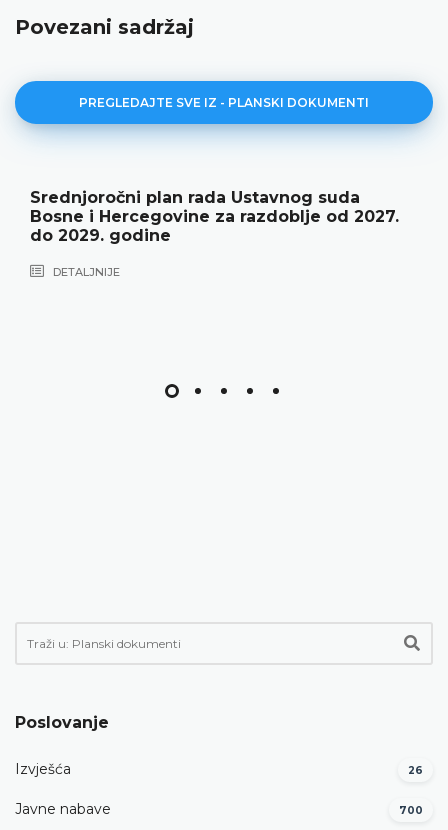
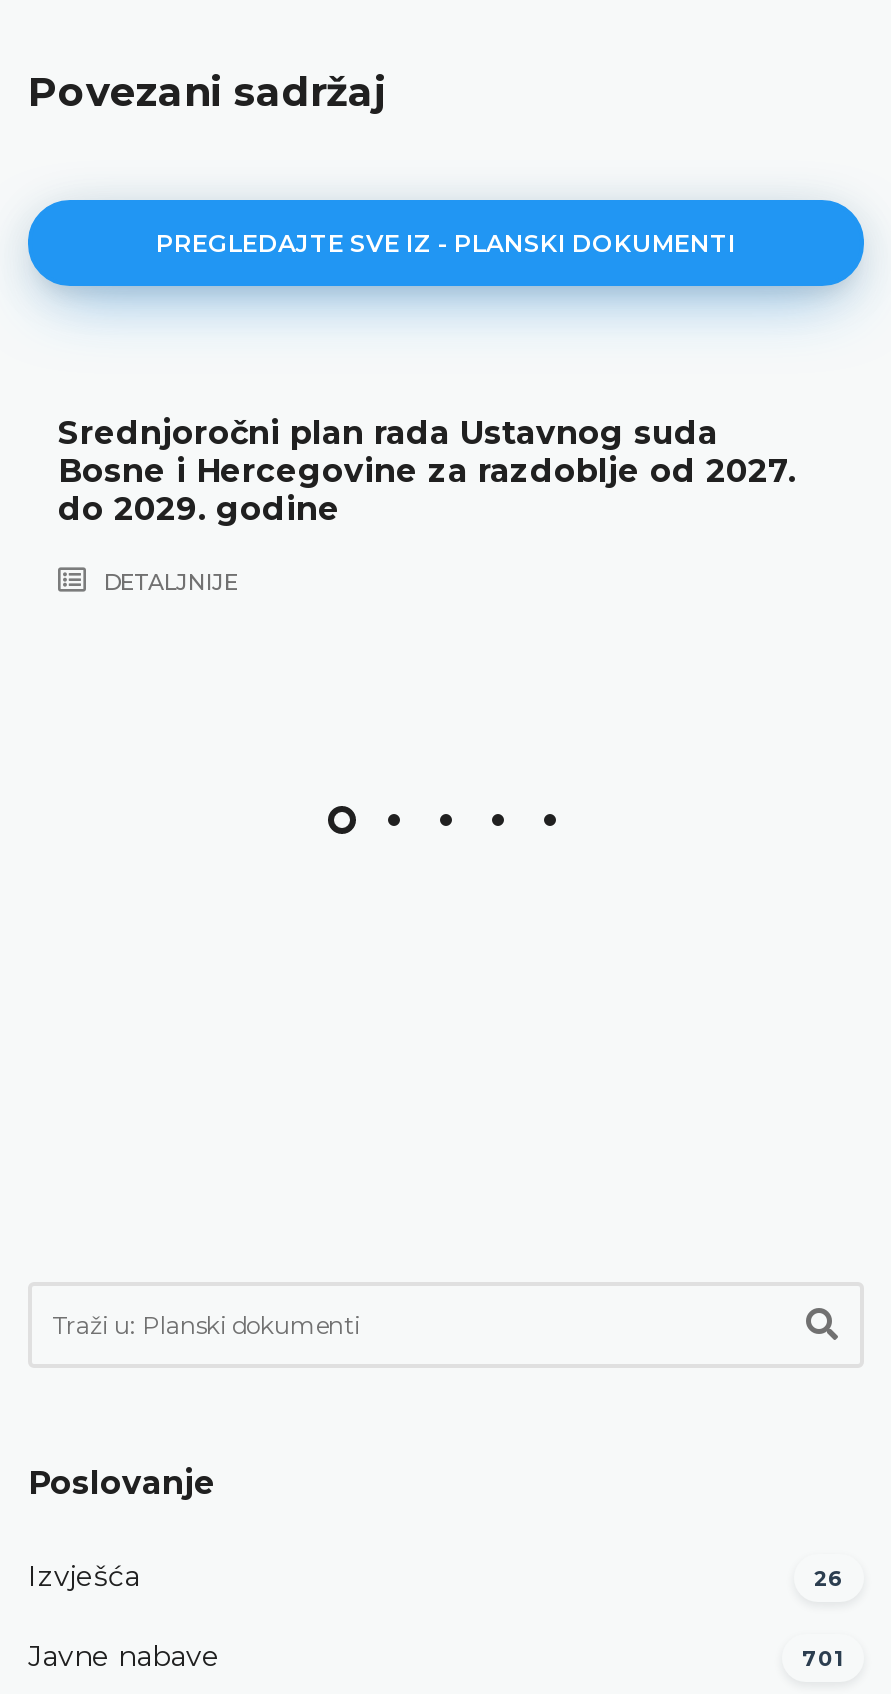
[399,804,423,817] 700 -> [802,1645,844,1671] 701

